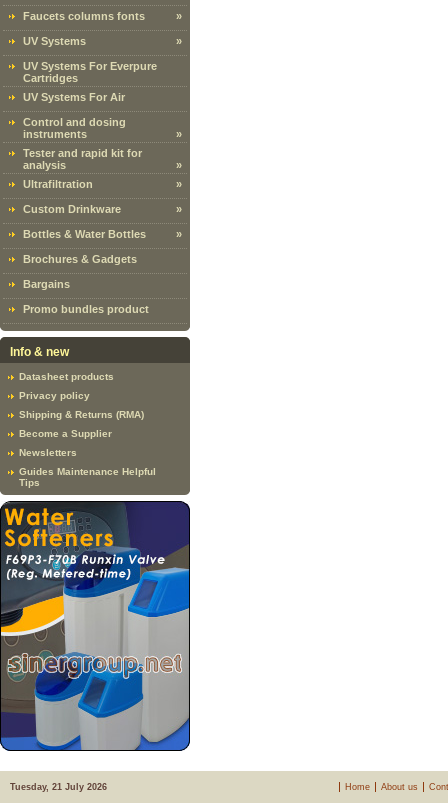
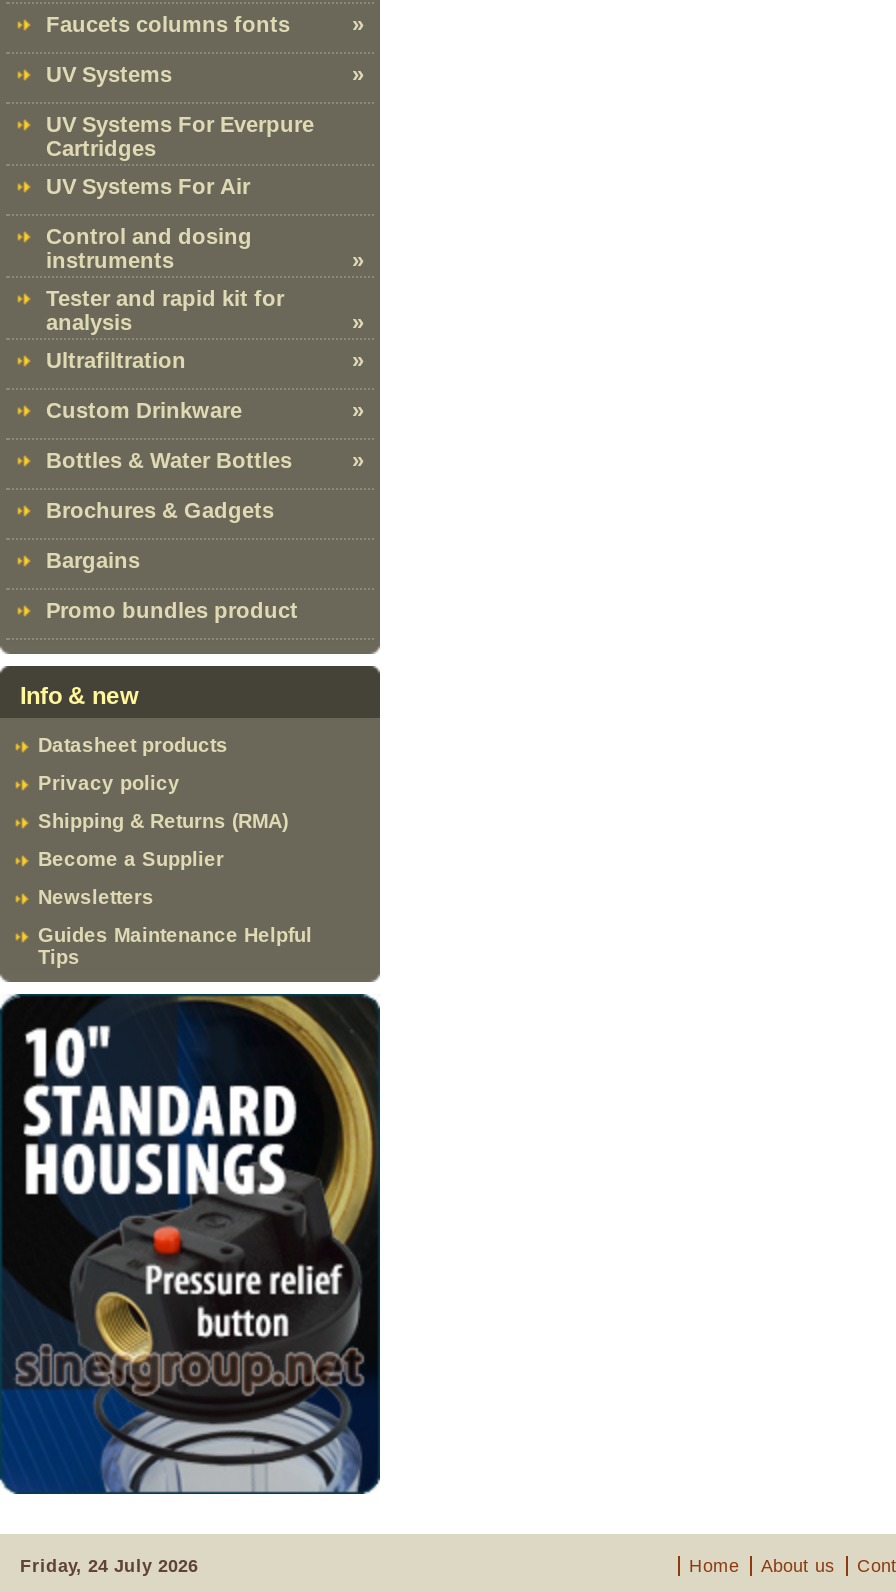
[3,501,190,792] [image] | Tuesday, 21 July 2026 -> [6,994,380,1576] [image] | Friday, 24 July 2026

